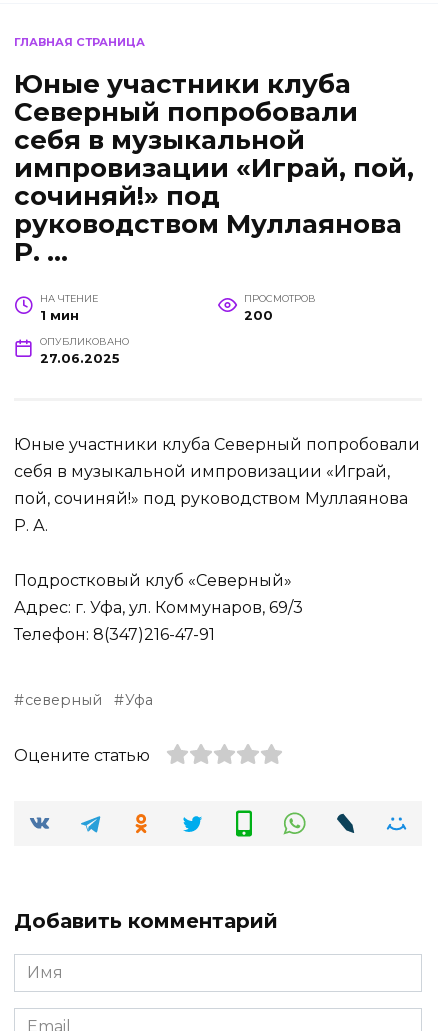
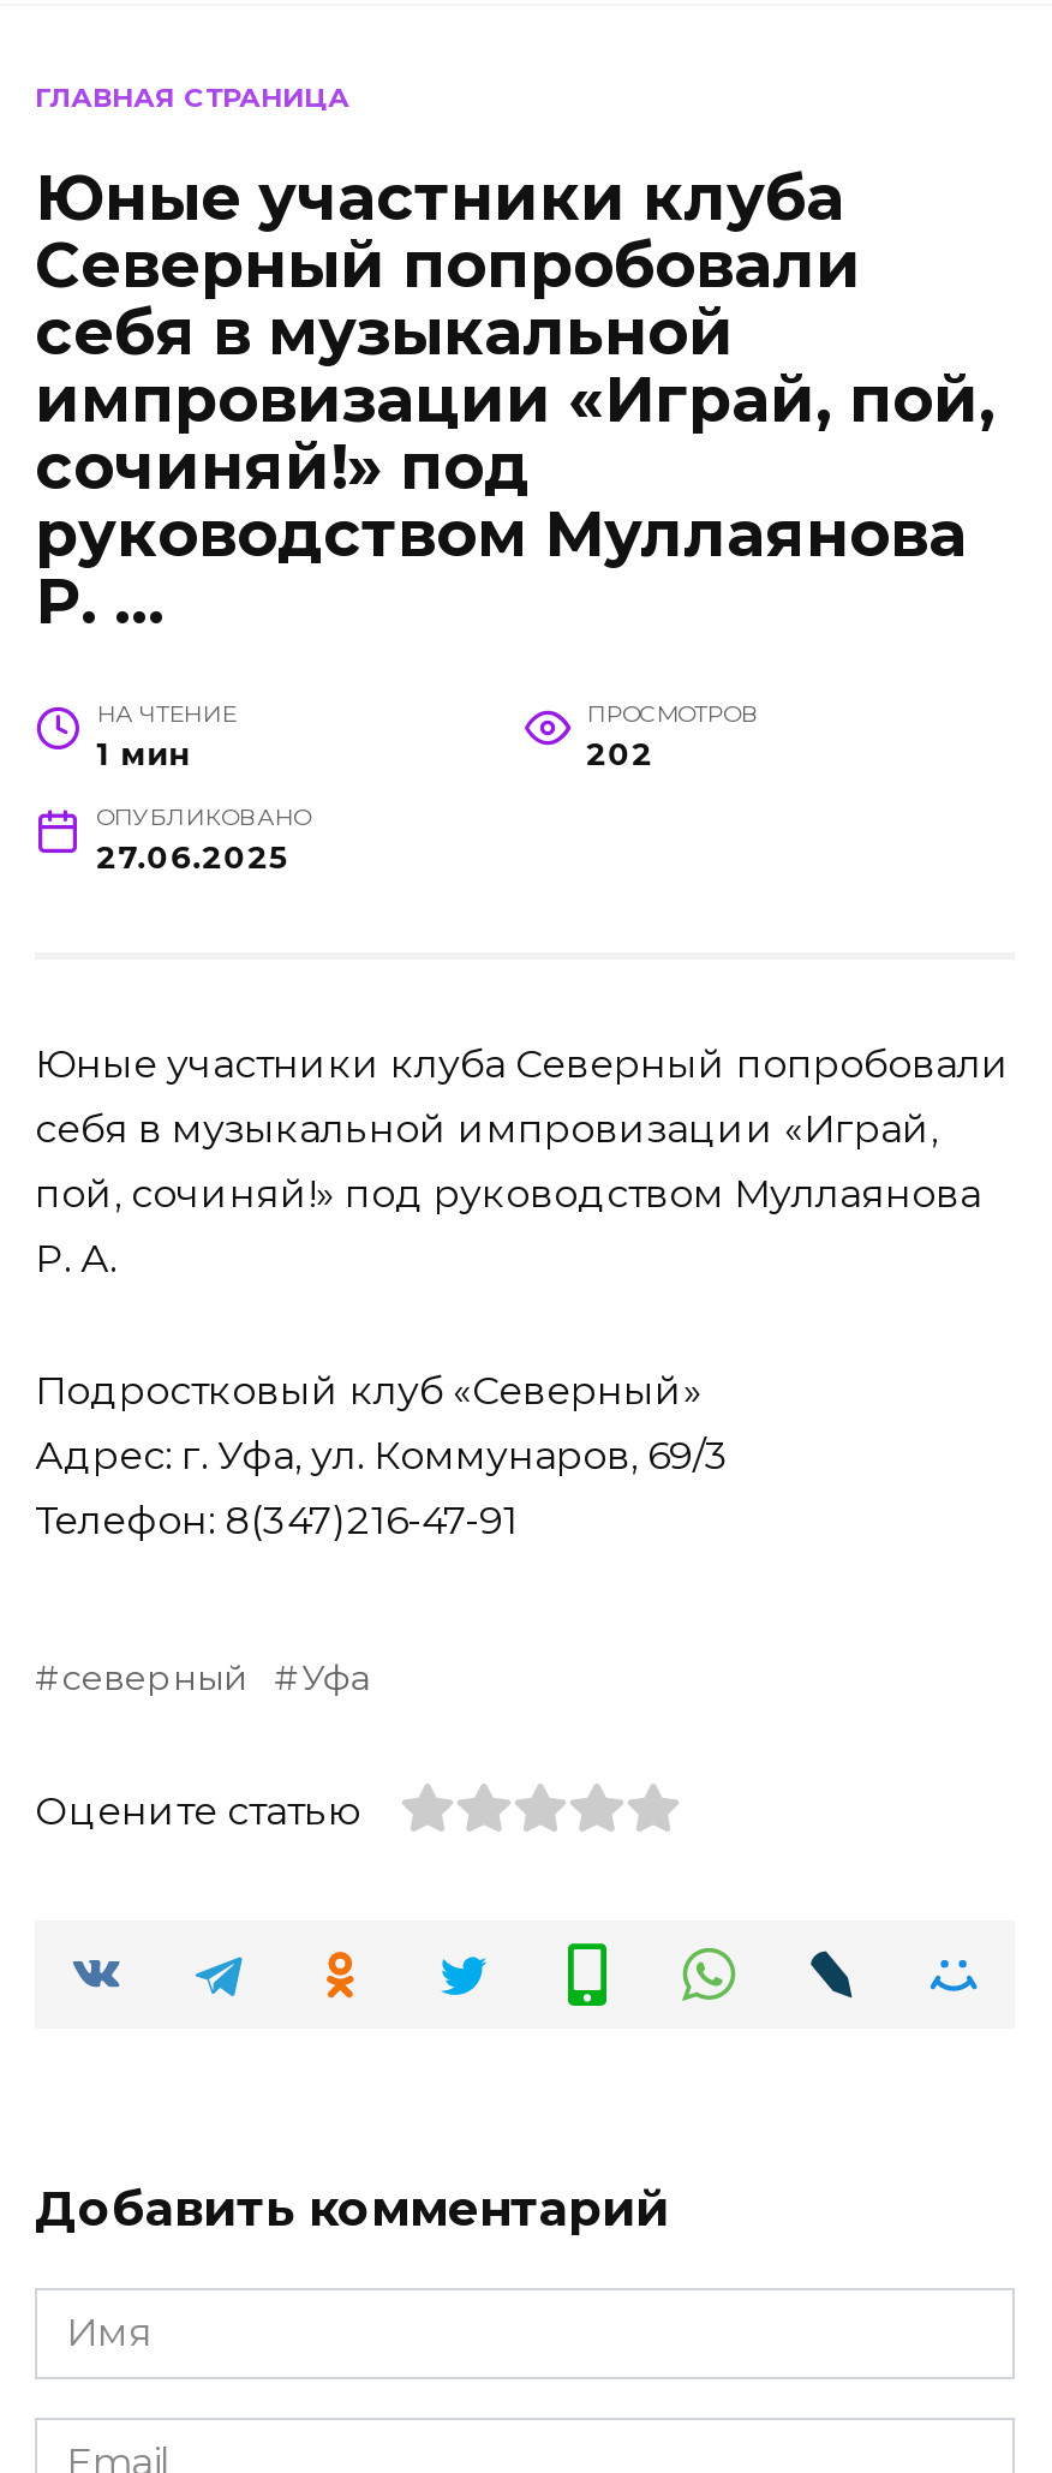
[244,308,273,323] 200 -> [586,737,654,773] 202

